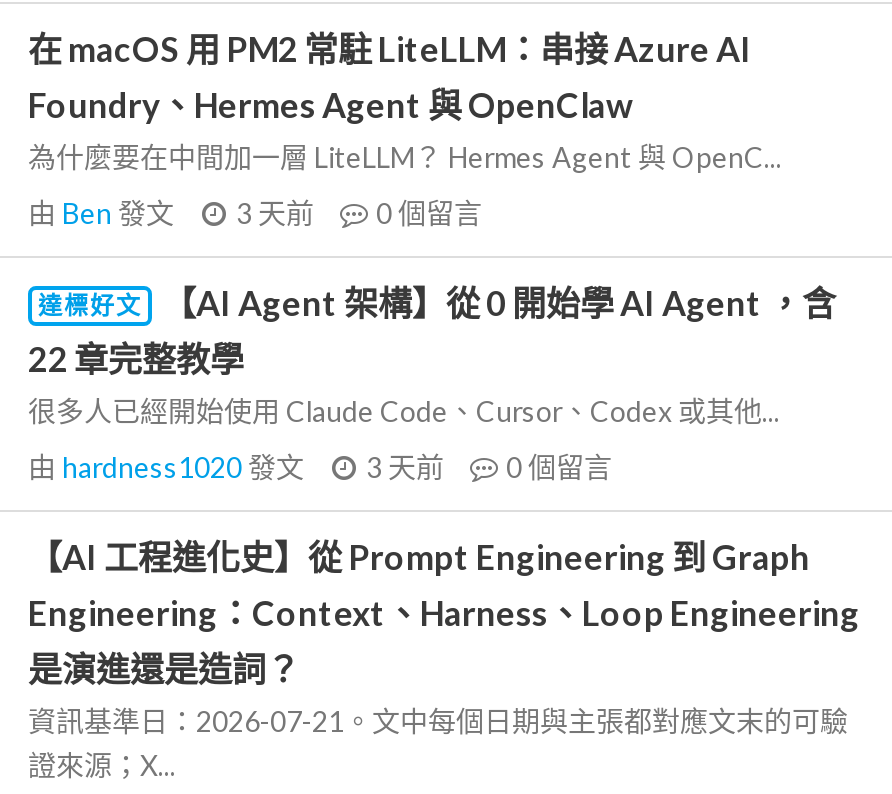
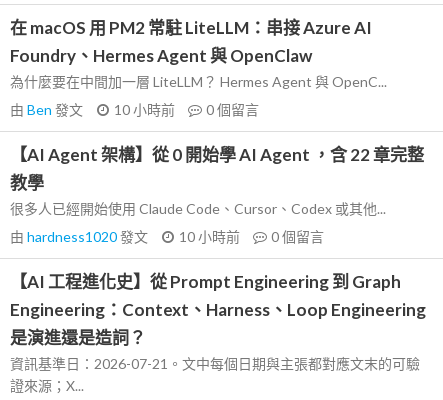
[28,196,482,230] 由Ben發文 3 天前 0個留言 -> [10,101,259,118] 由Ben發文 10 小時前 0個留言
[28,282,836,380] 達標好文 | 【AI Agent 架構】從 0 開始學 AI Agent ，含 | 22 章完整教學 -> [10,144,424,193] 【AI Agent 架構】從 0 開始學 AI Agent ，含 22 章完整 | 教學
[28,450,612,484] 由hardness1020發文 3 天前 0個留言 -> [10,228,324,245] 由hardness1020發文 10 小時前 0個留言

